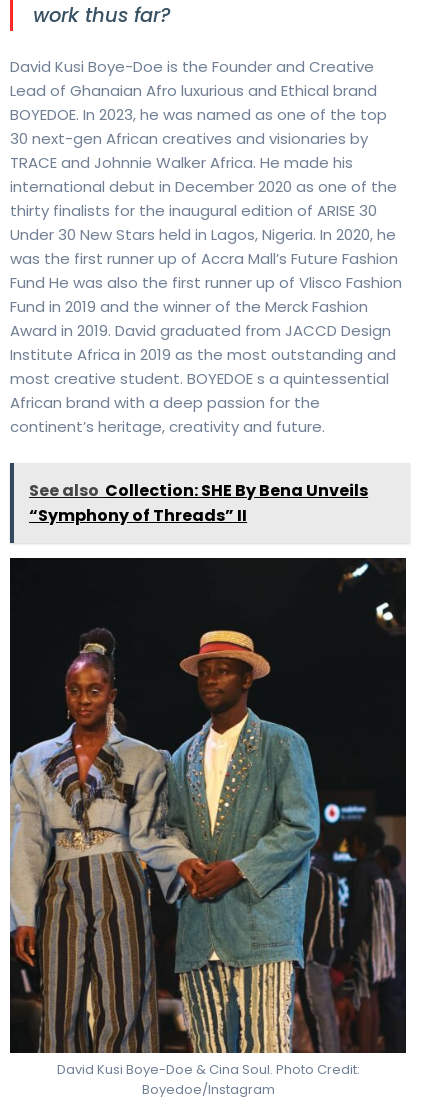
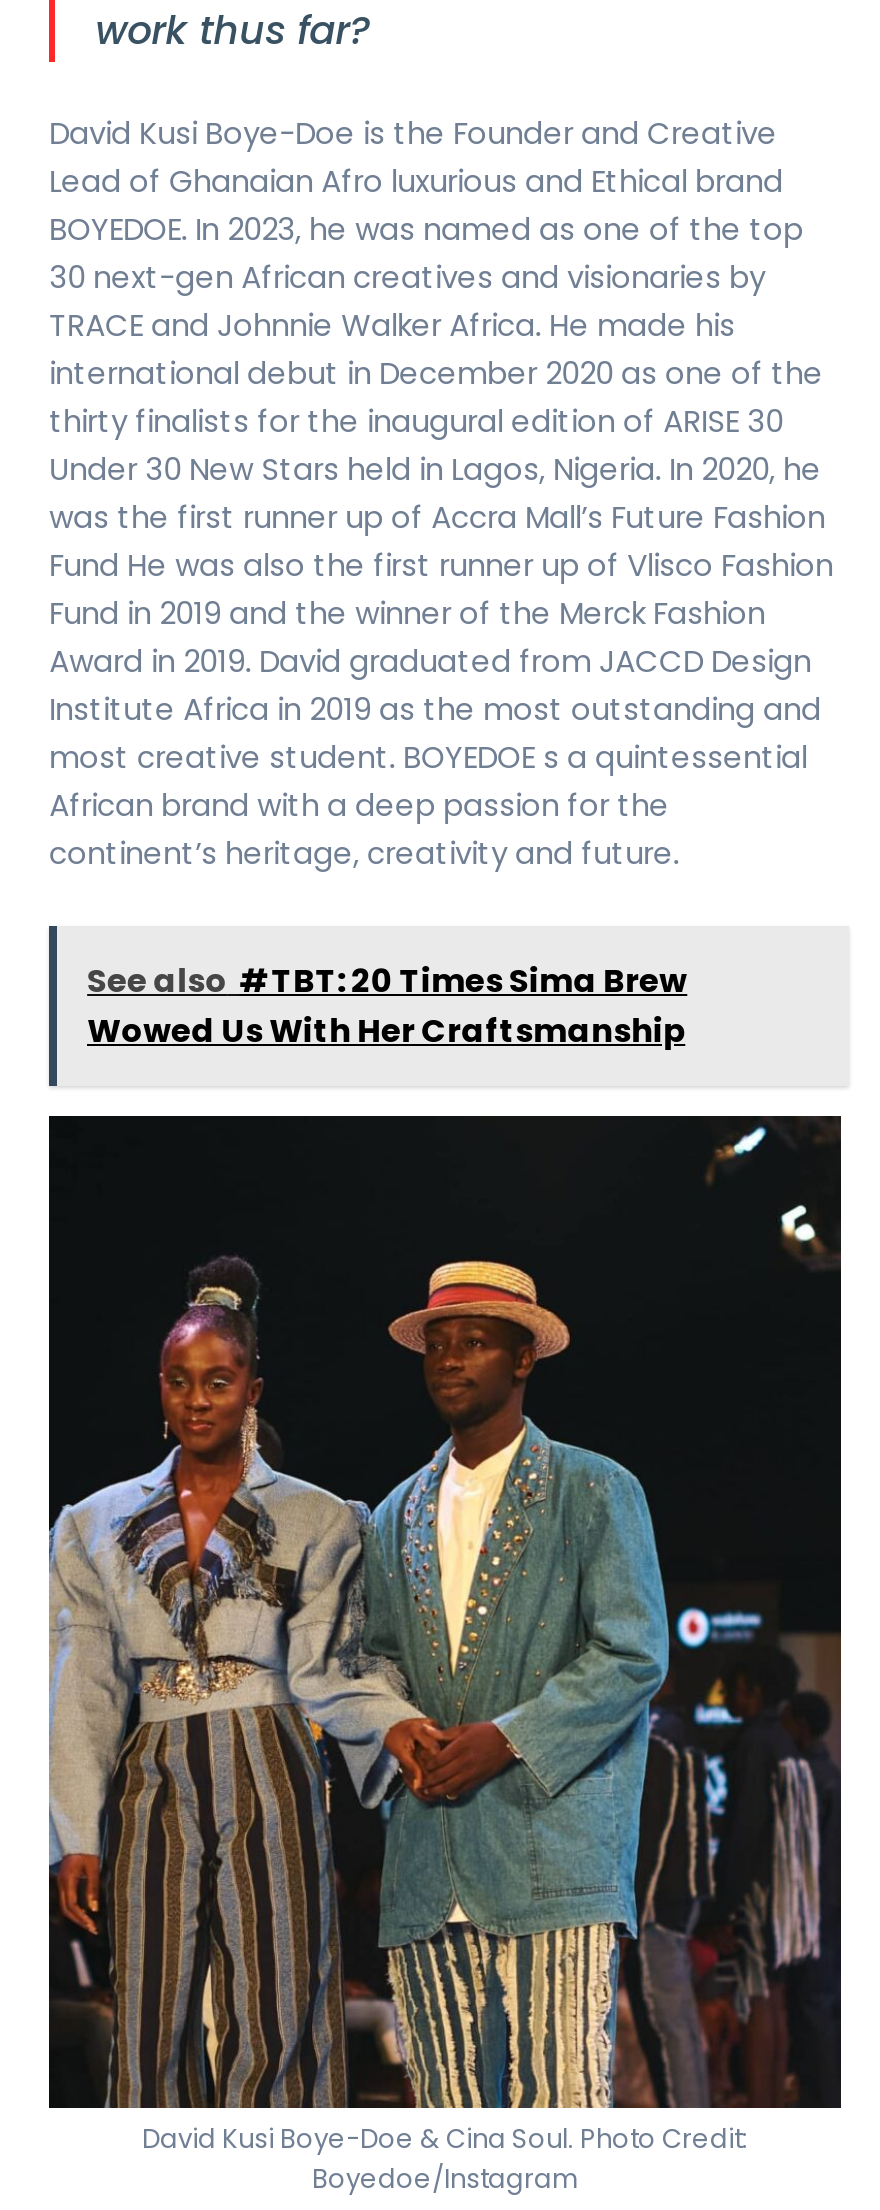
[29,479,368,527] See also Collection: SHE By Bena Unveils | “Symphony of Threads” II -> [87,959,687,1055] See also #TBT: 20 Times Sima Brew | Wowed Us With Her Craftsmanship

